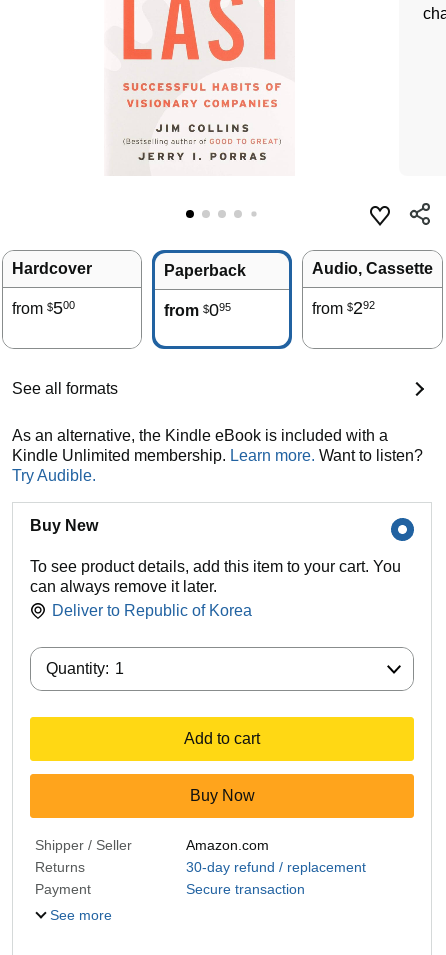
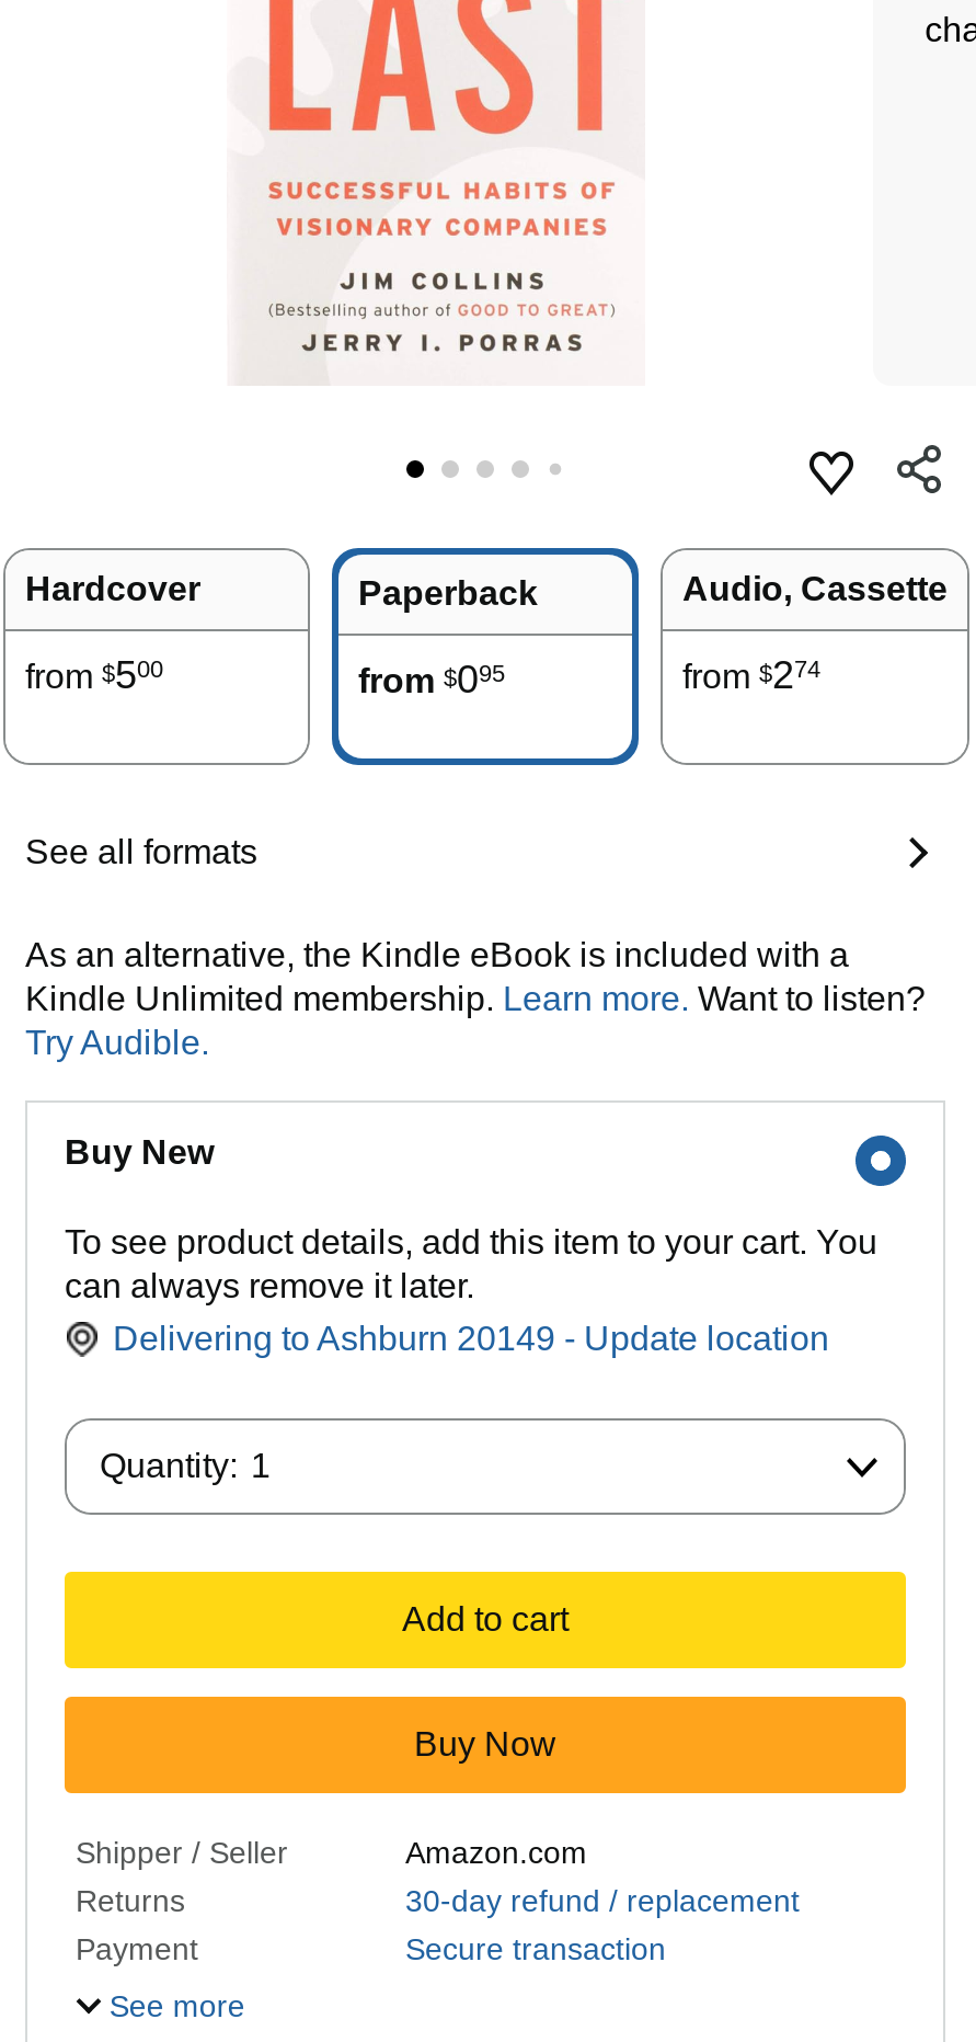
[312,298,375,318] from $292 -> [682,653,820,697] from $274
[52,602,252,619] Deliver to Republic of Korea -> [113,1320,829,1357] Delivering to Ashburn 20149 - Update location

